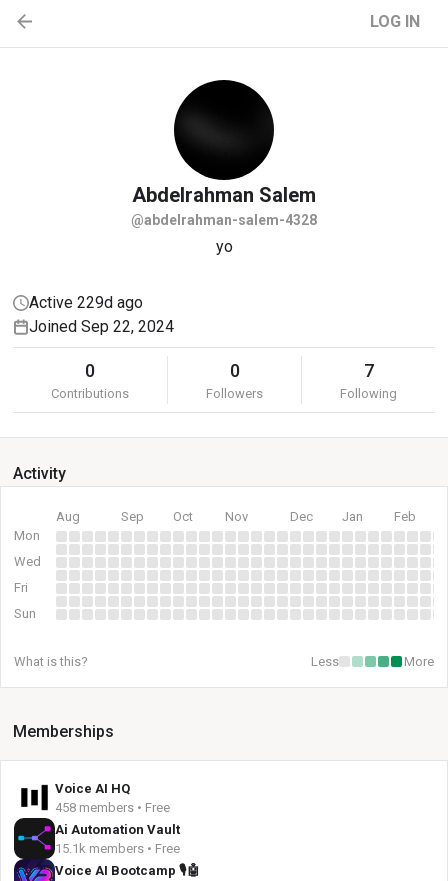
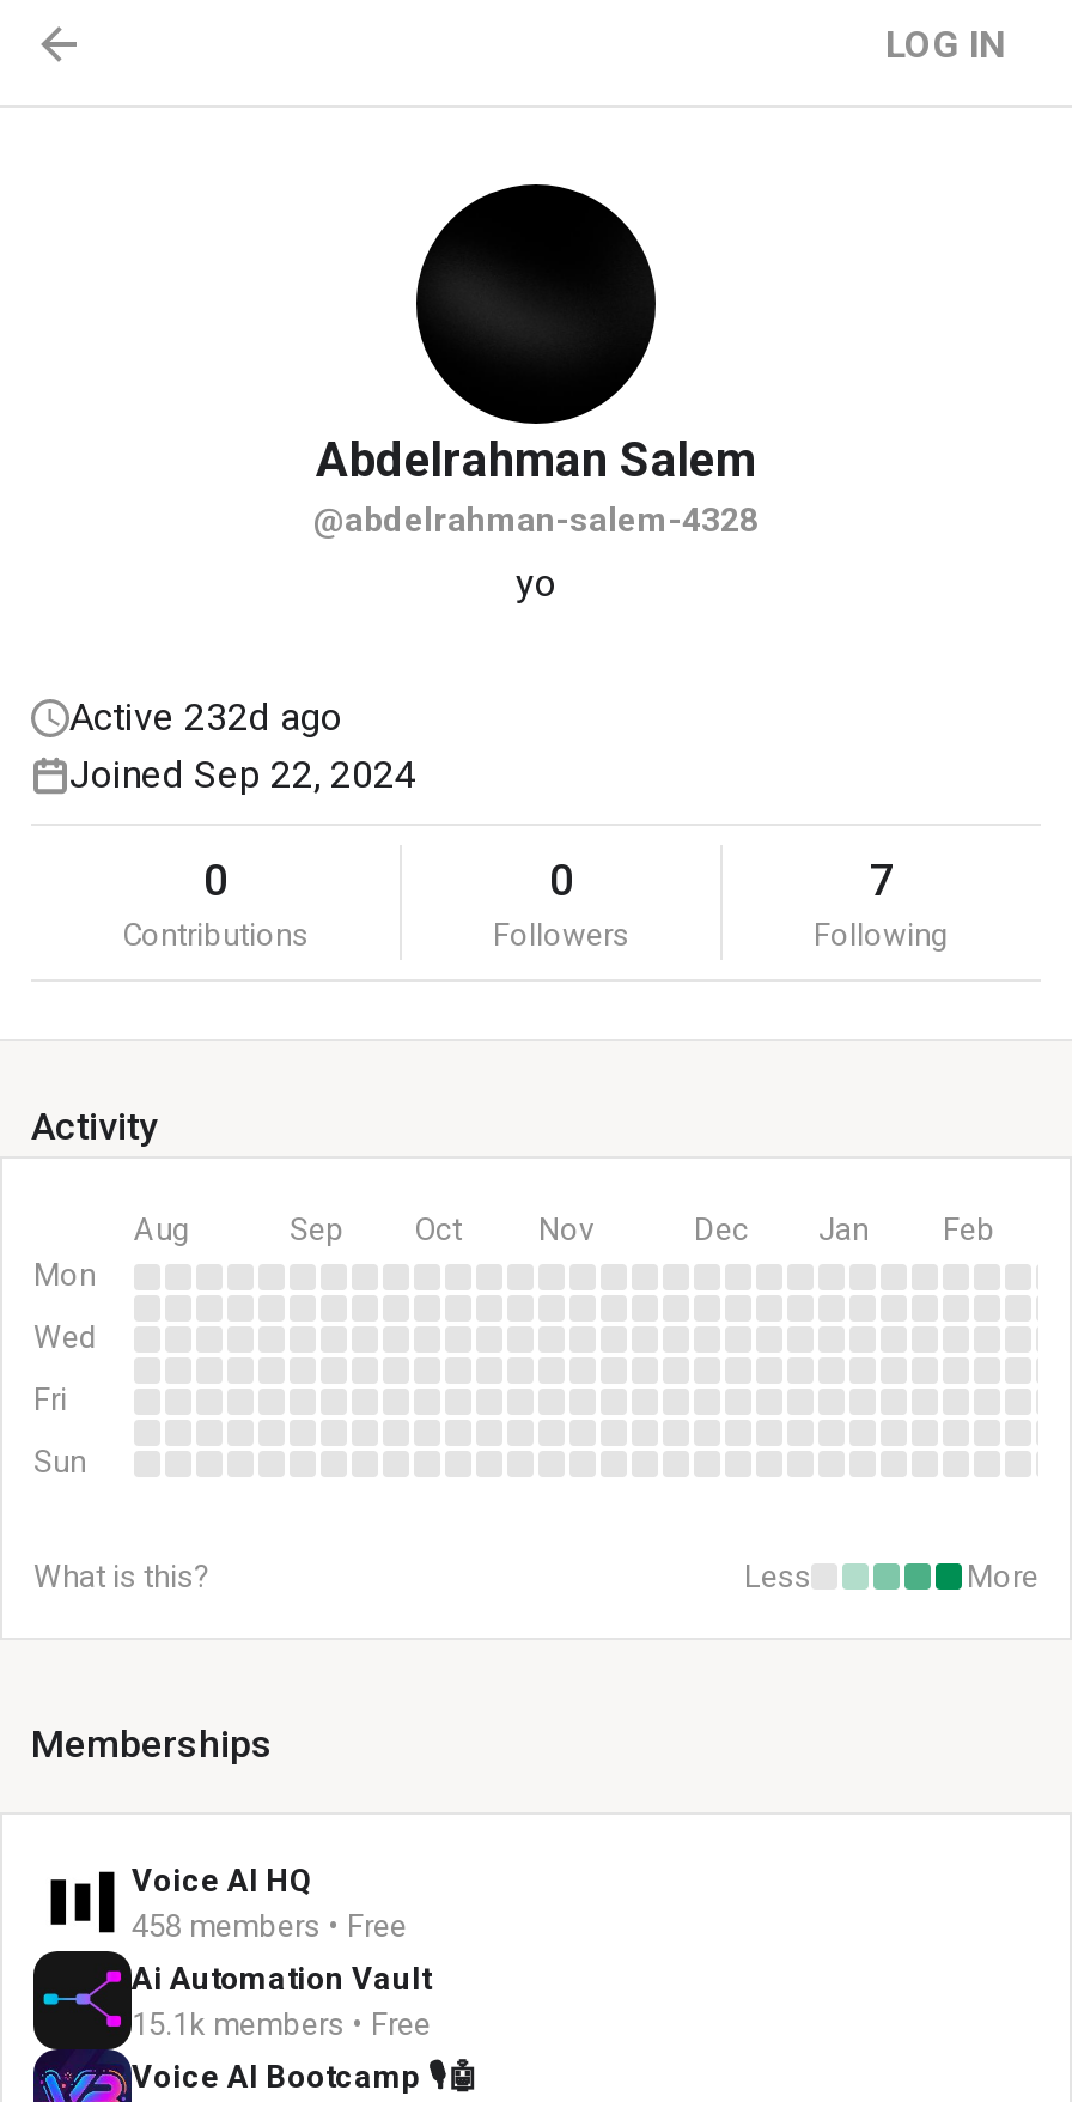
[29,293,143,312] Active 229d ago -> [69,694,342,740] Active 232d ago

